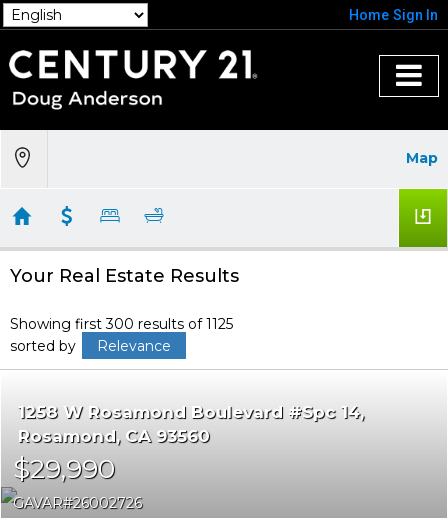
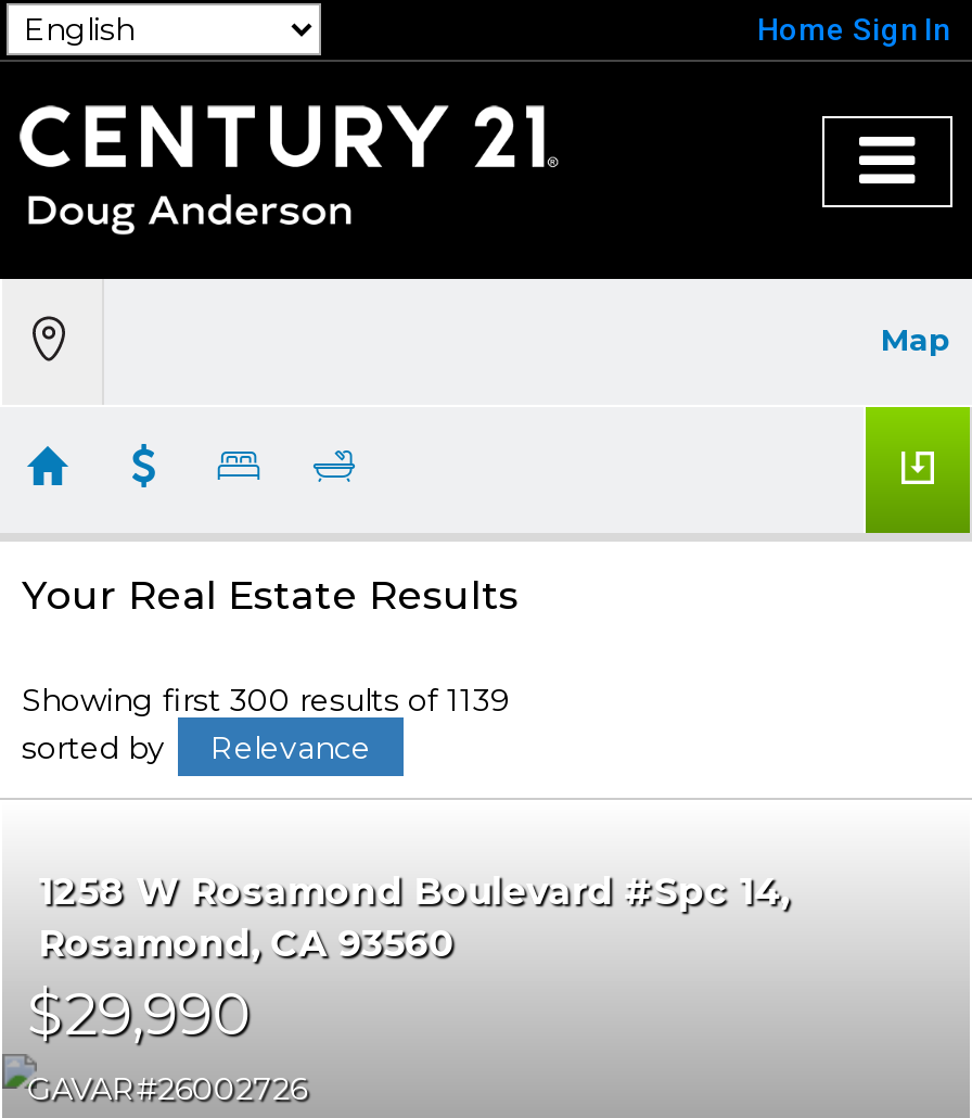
[10,315,233,333] Showing first 300 results of 1125 -> [22,681,510,720] Showing first 300 results of 1139

